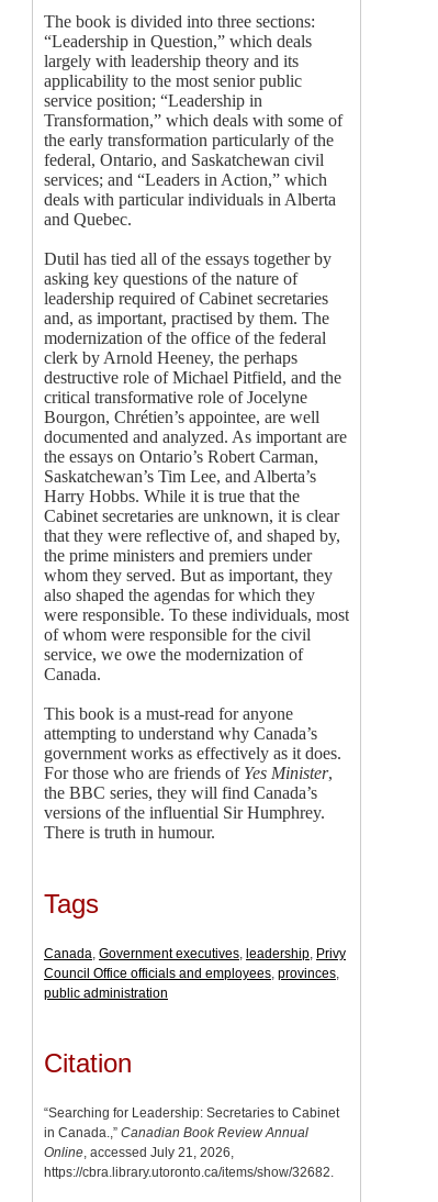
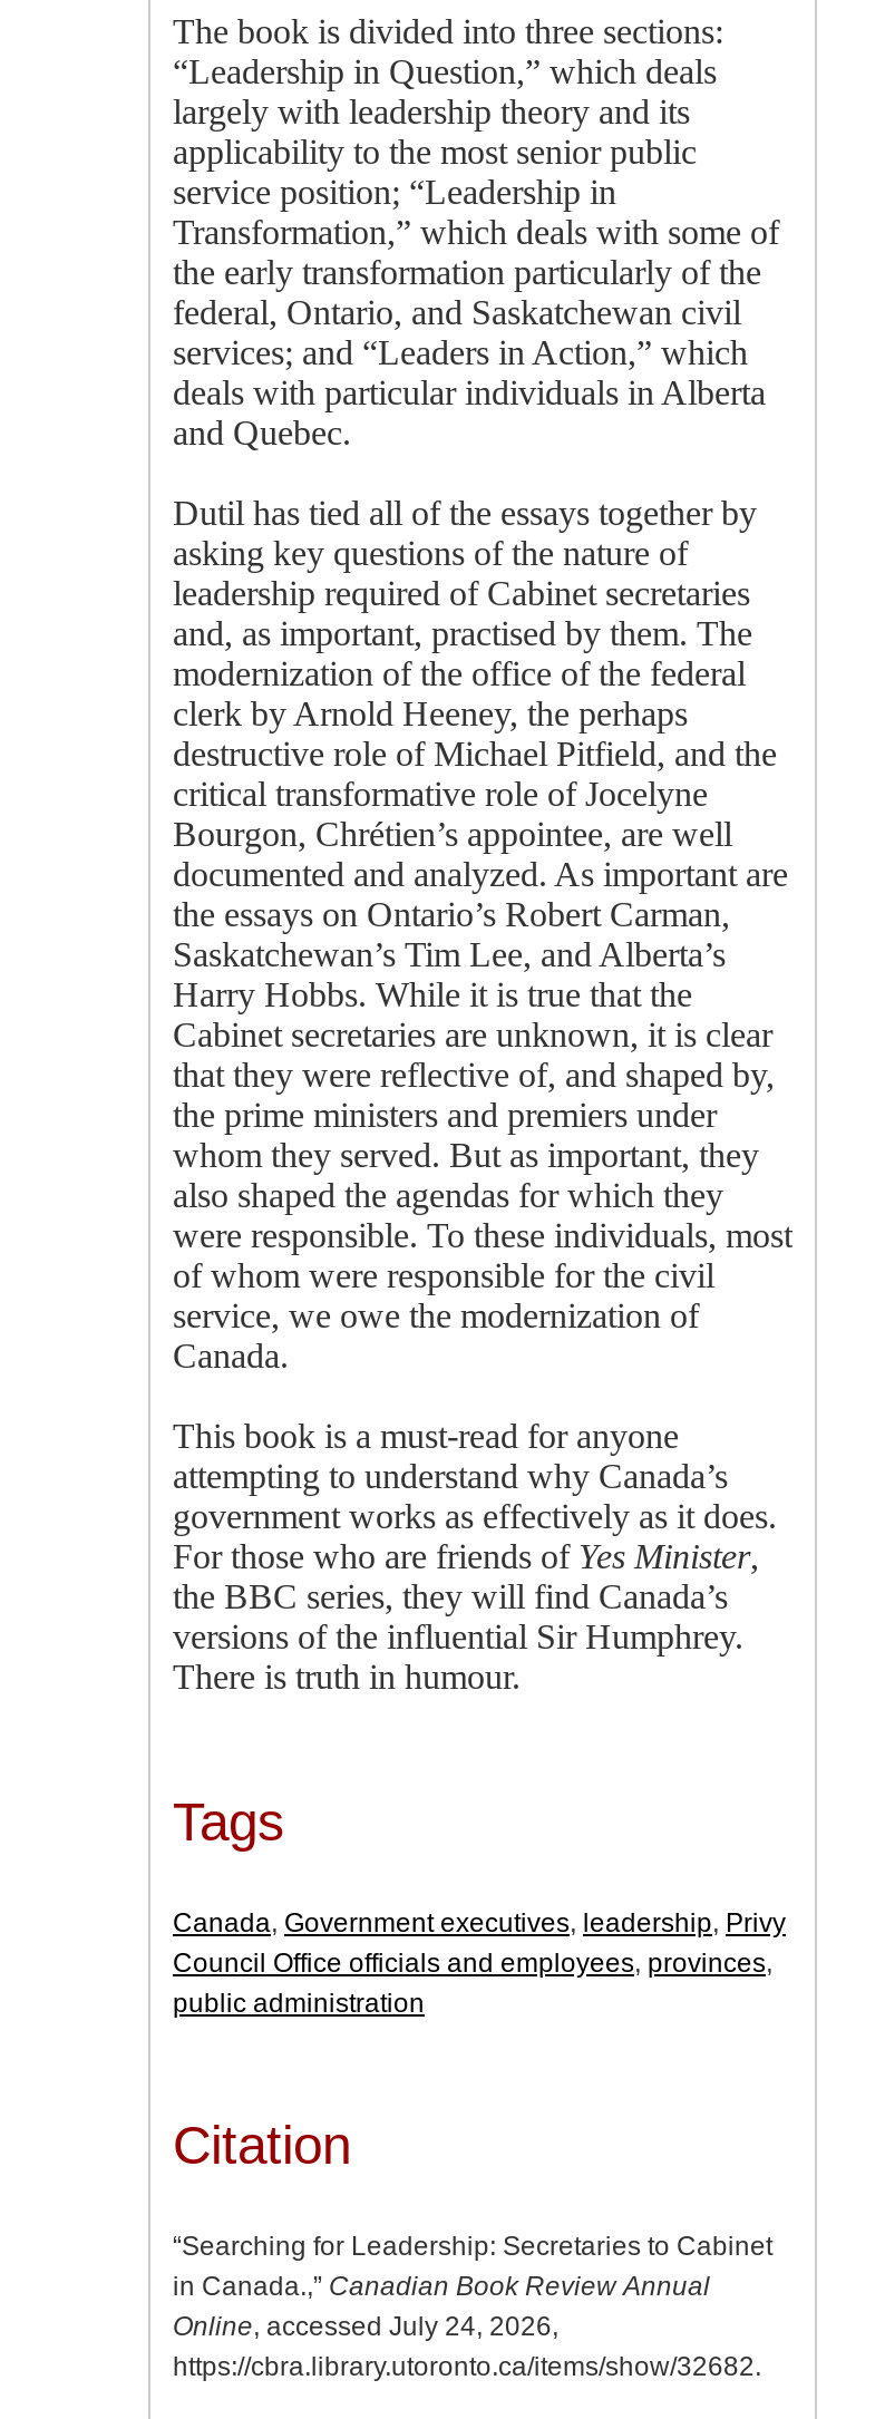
[44,1145,234,1161] Online, accessed July 21, 2026, -> [173,2312,558,2343] Online, accessed July 24, 2026,

